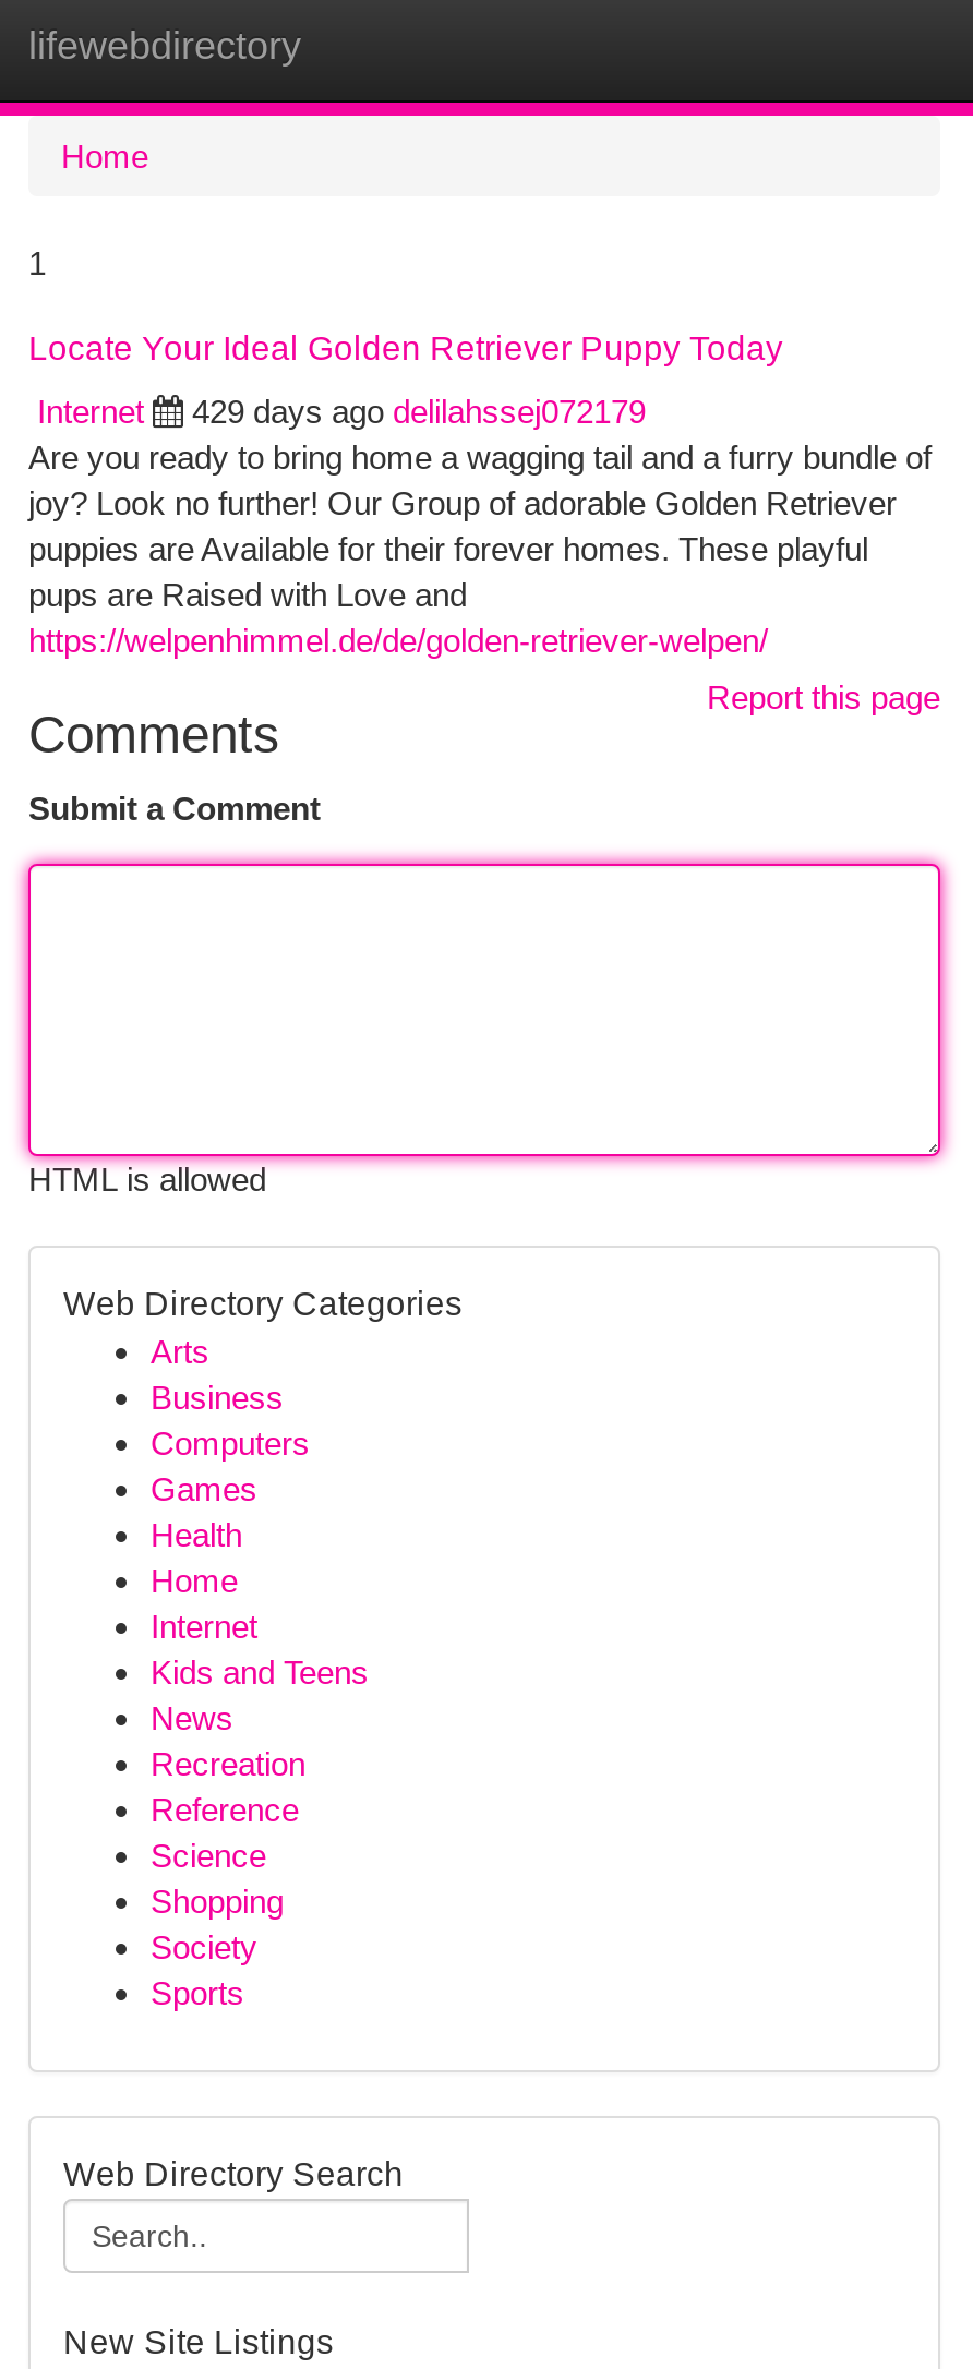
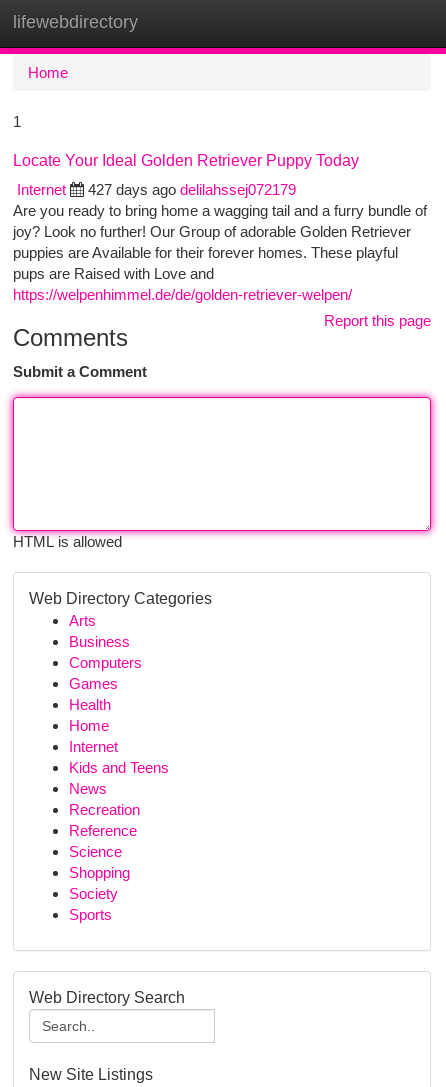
[192,393,646,430] 429 days ago delilahssej072179 -> [88,181,296,198] 427 days ago delilahssej072179

